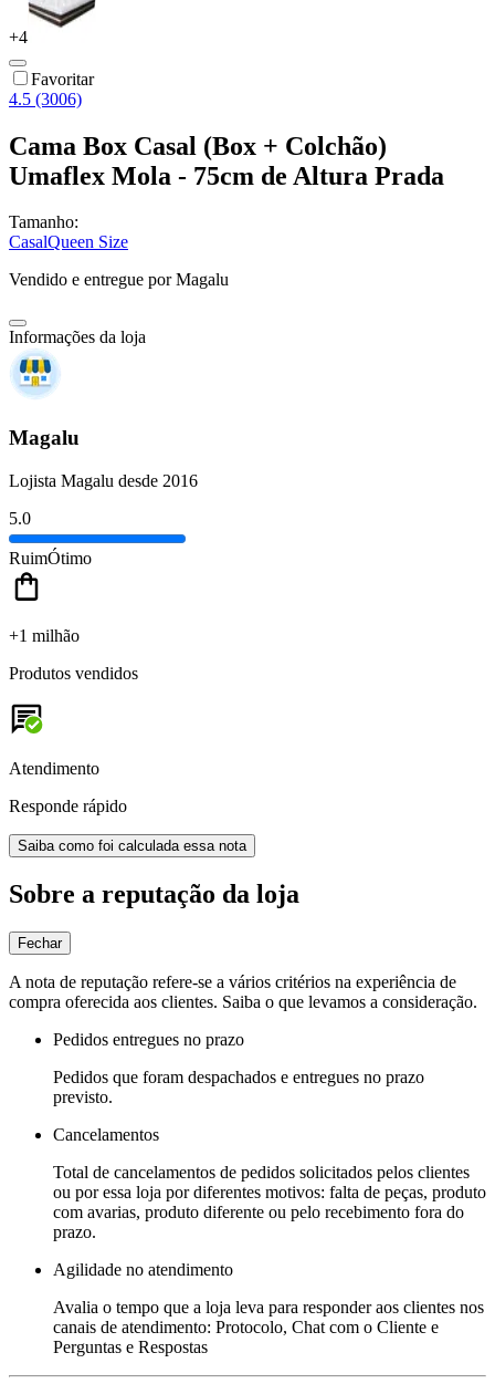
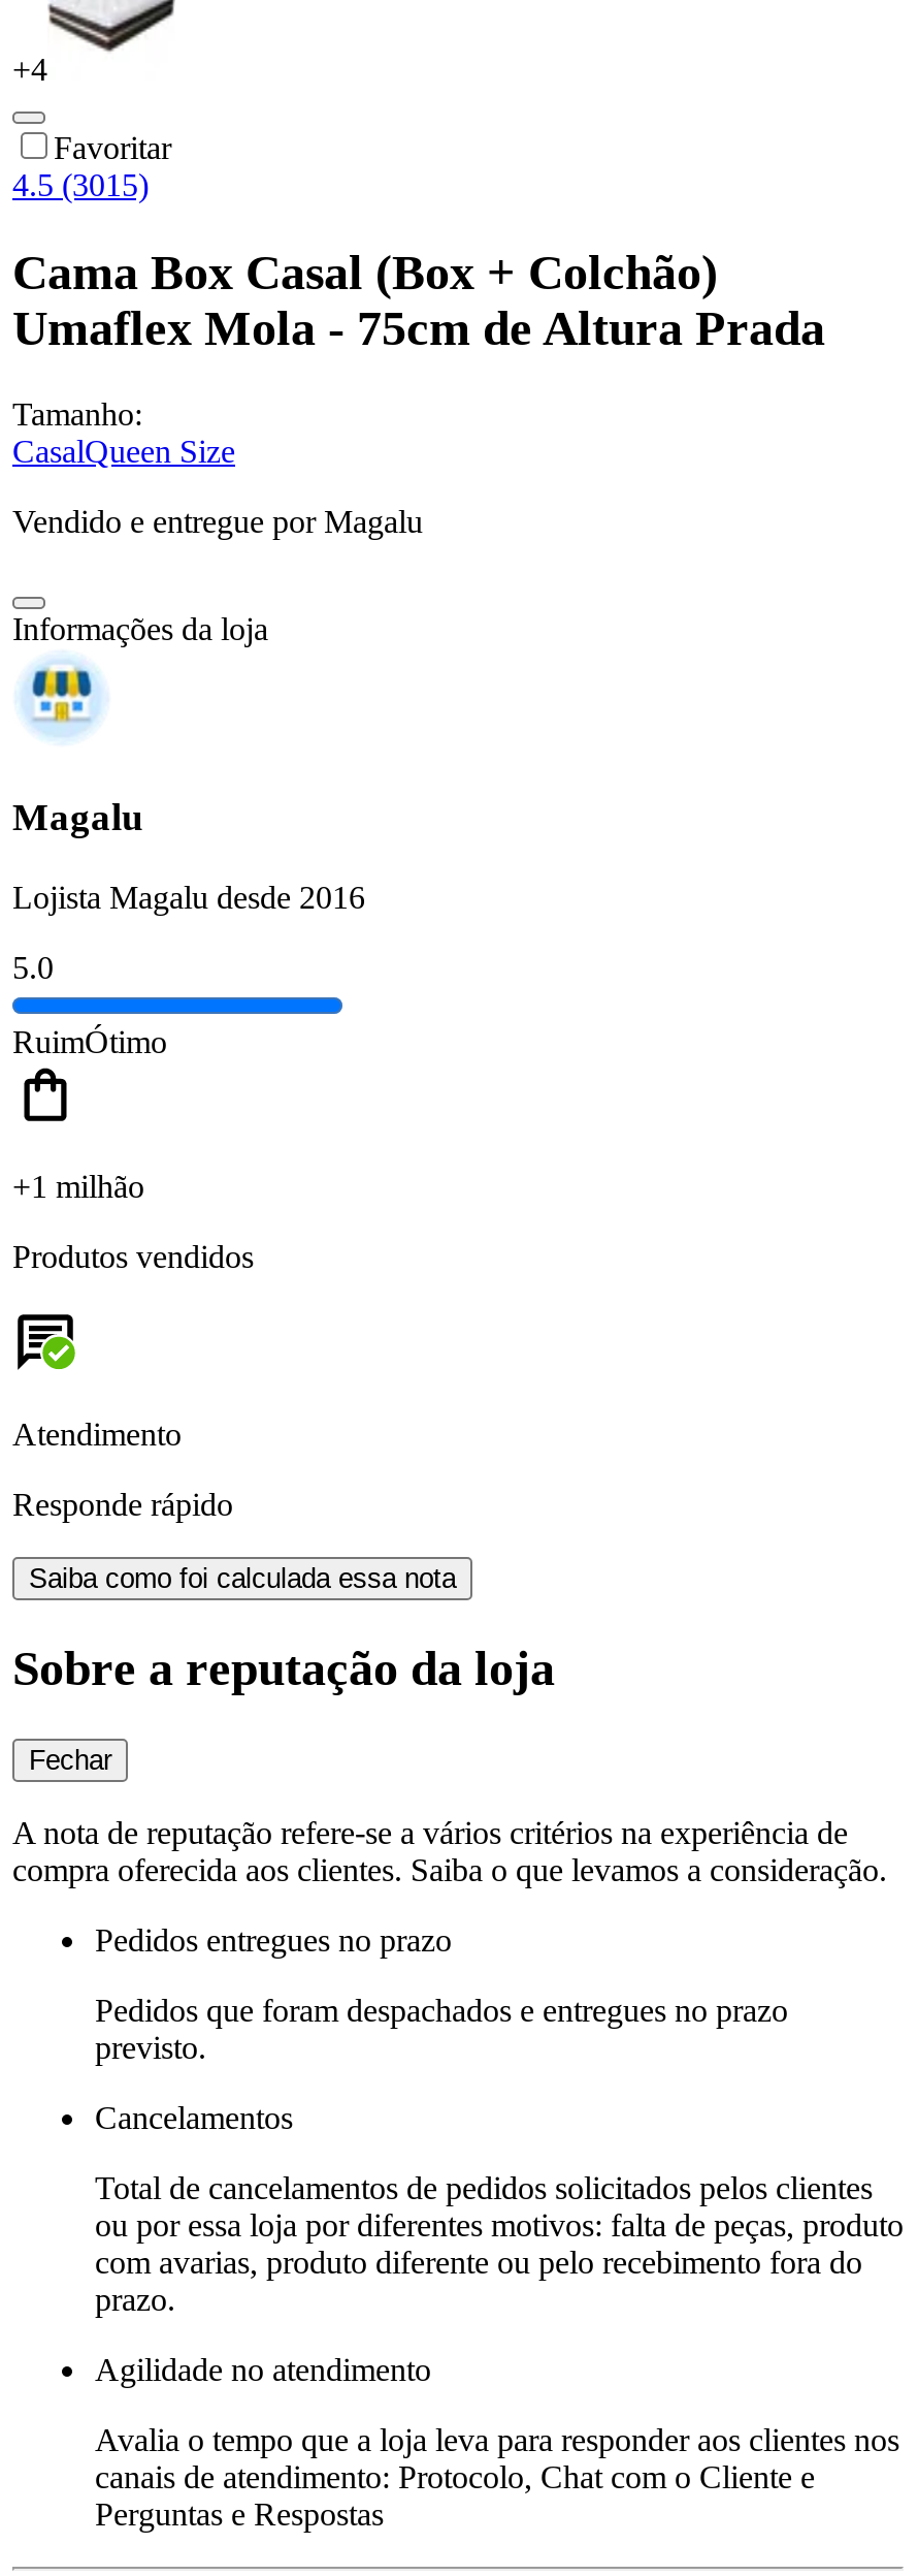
[9,89,82,108] 4.5 (3006) -> [12,167,149,202] 4.5 (3015)

